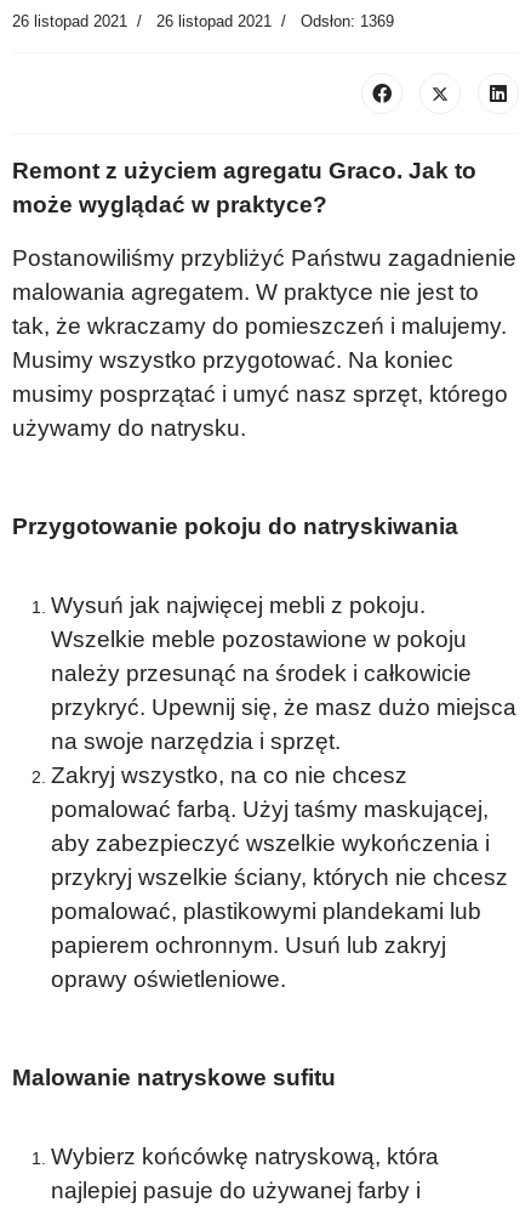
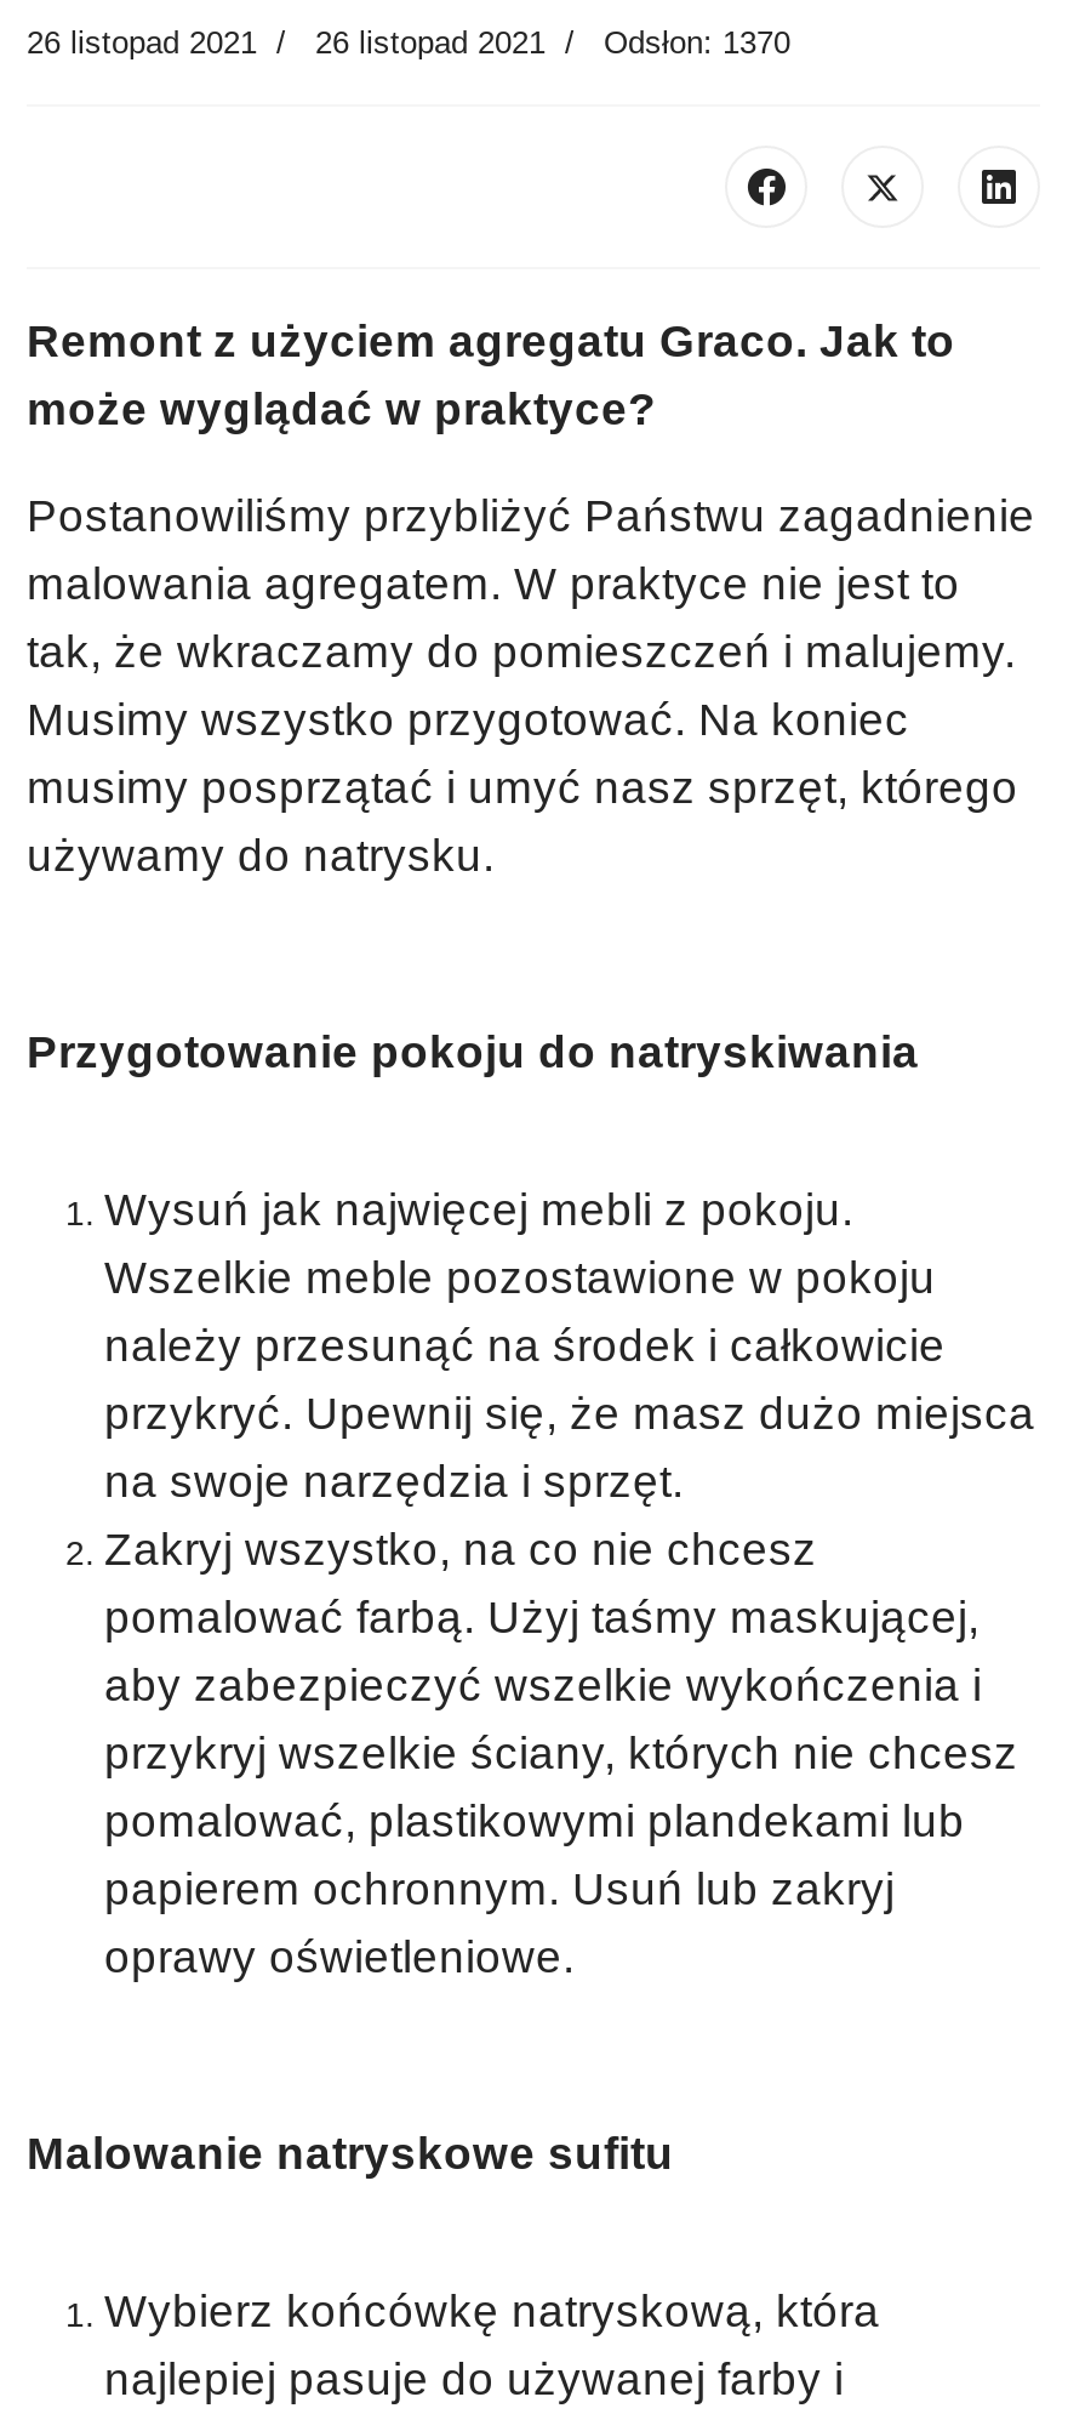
[12,13,394,31] 26 listopad 2021 26 listopad 2021 Odsłon: 1369 -> [27,25,790,61] 26 listopad 2021 26 listopad 2021 Odsłon: 1370

